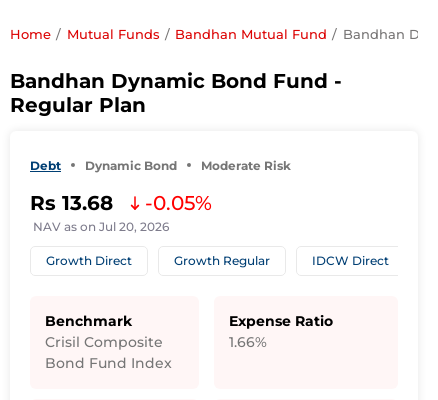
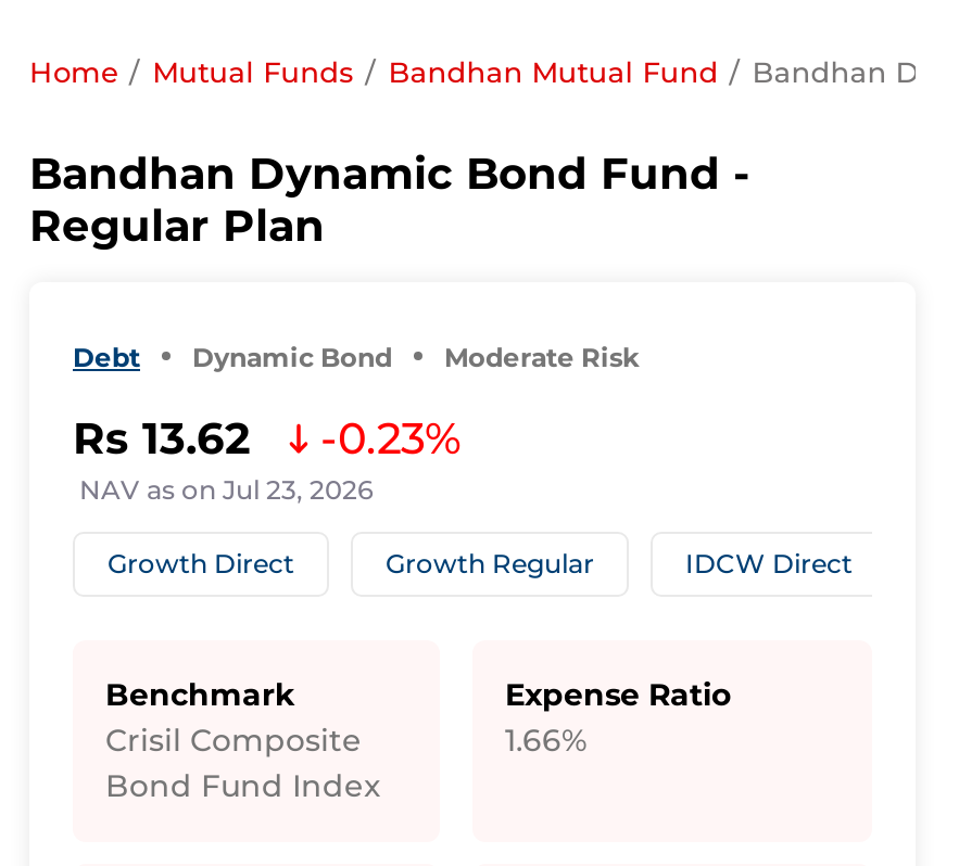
[30,191,113,215] Rs 13.68 -> [73,412,251,464] Rs 13.62
[145,191,195,215] -0.05 -> [320,412,425,464] -0.23
[30,219,169,234] NAV as on Jul 20, 2026 -> [73,473,373,505] NAV as on Jul 23, 2026

